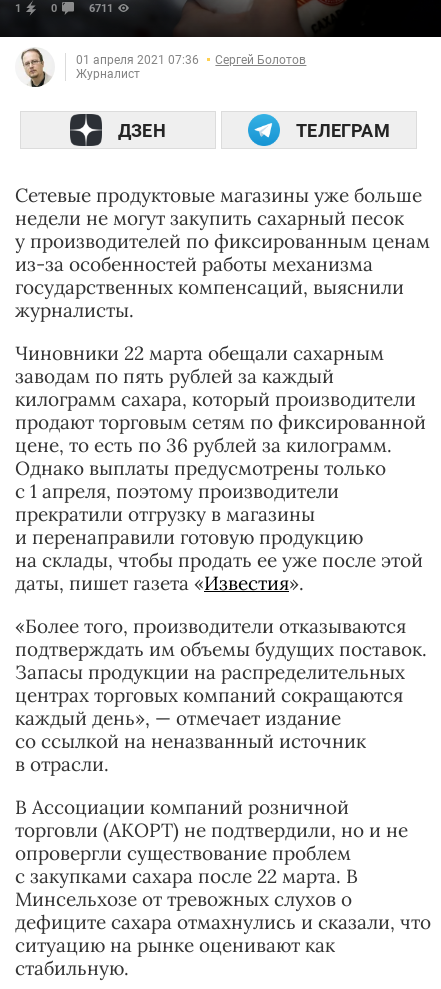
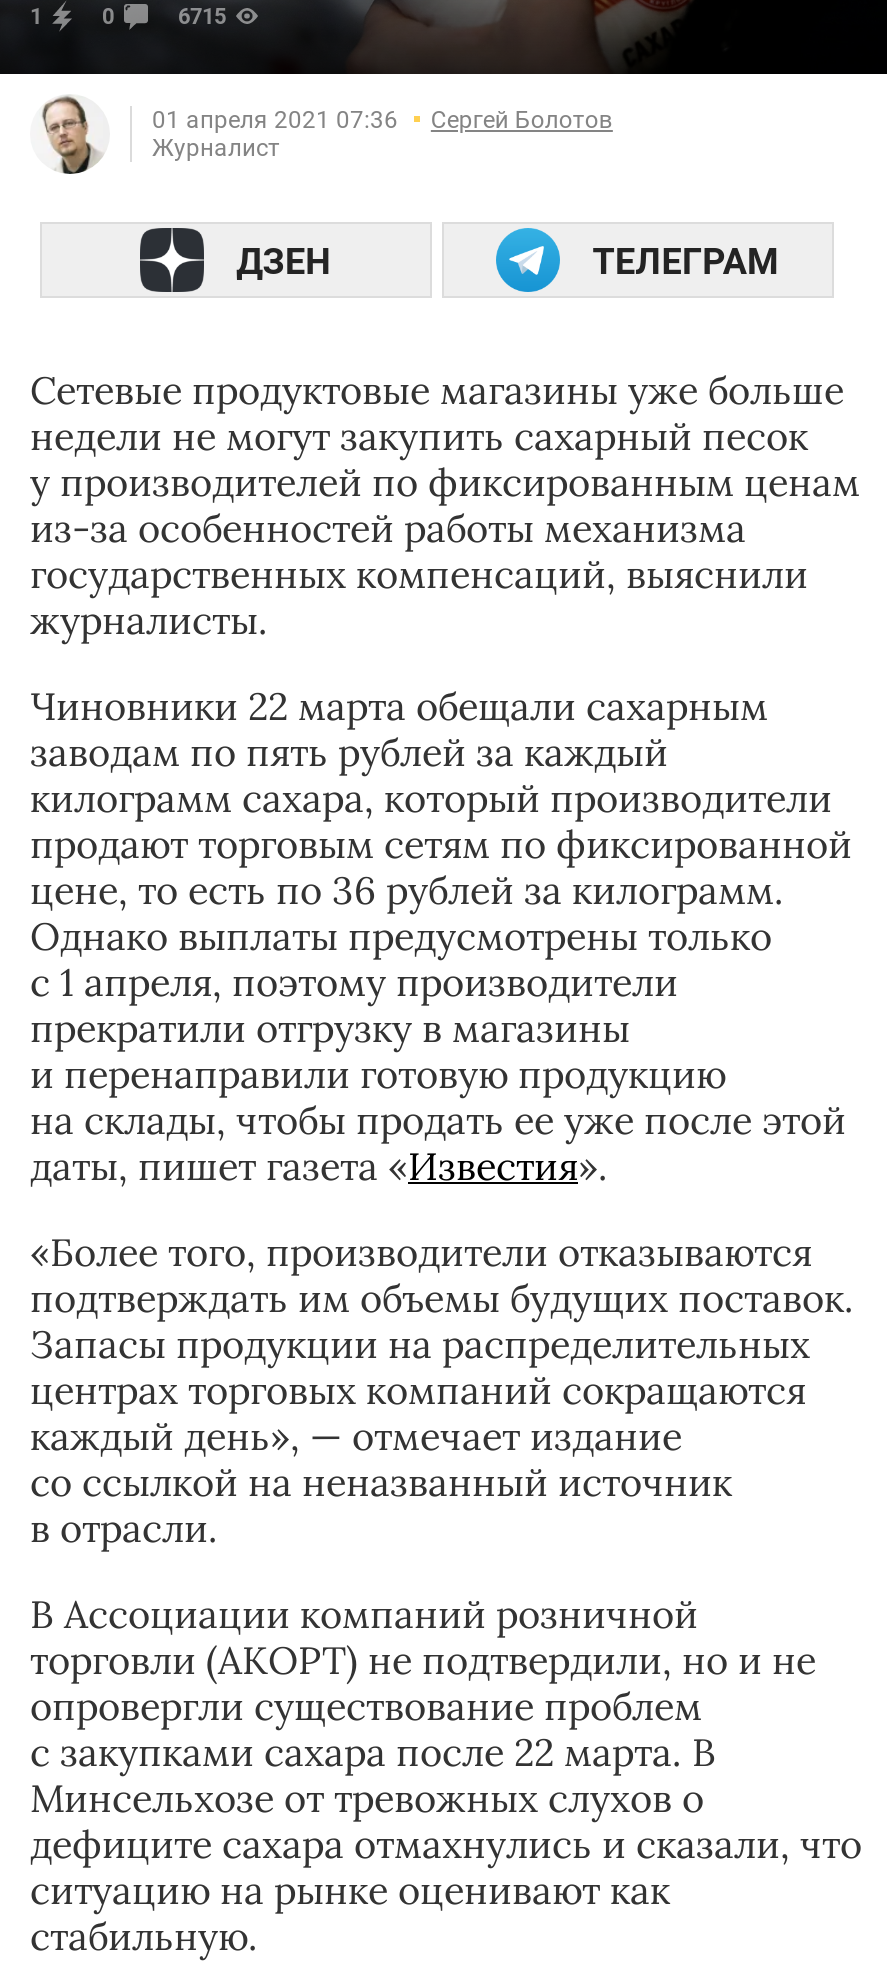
[89,2,113,15] 6711 -> [178,4,226,30] 6715

